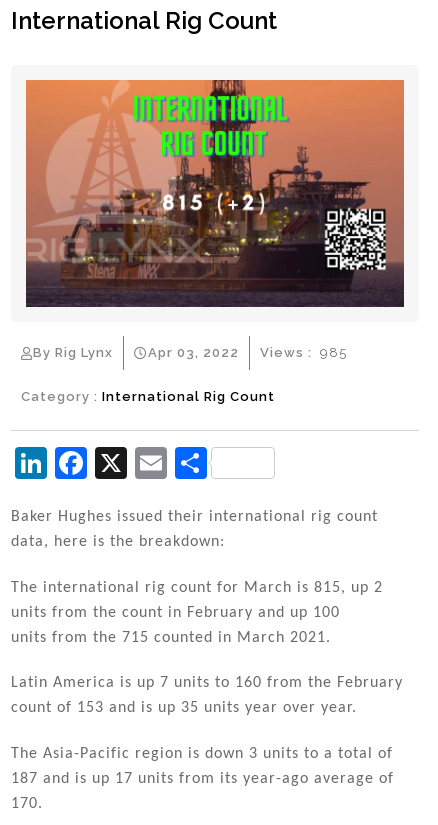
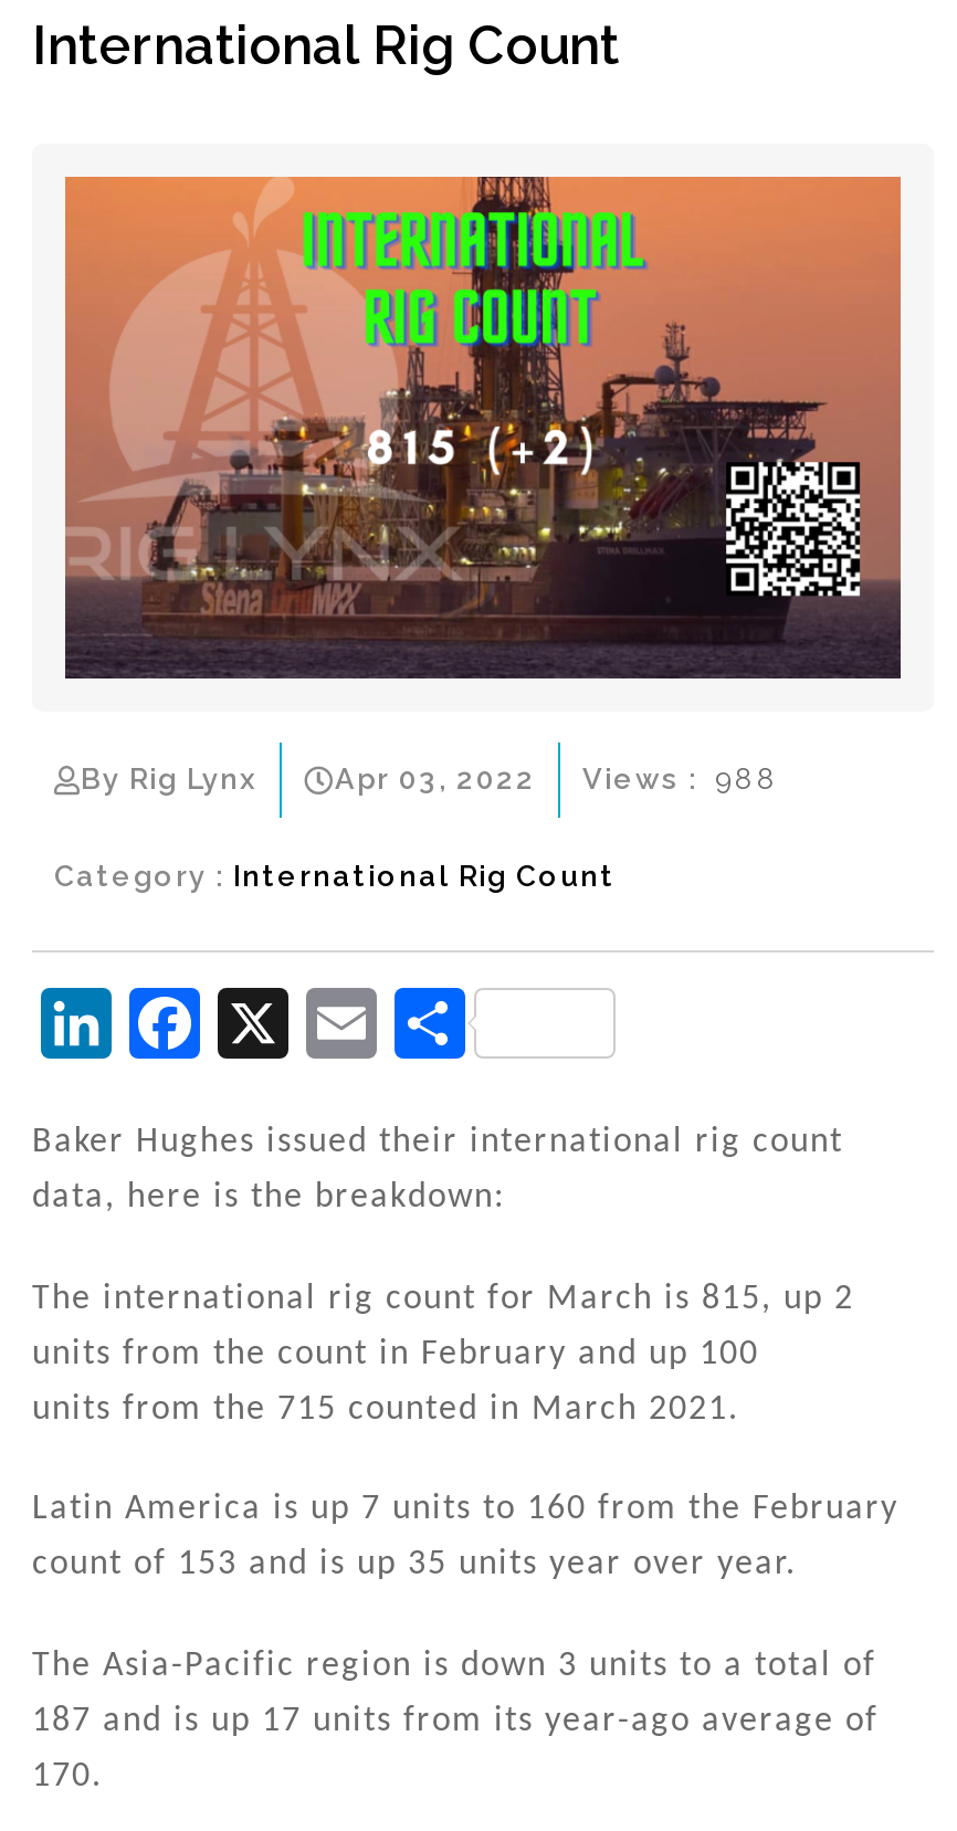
[148,345,347,360] Apr 03, 2022 Views : 985 -> [335,763,779,796] Apr 03, 2022 Views : 988

